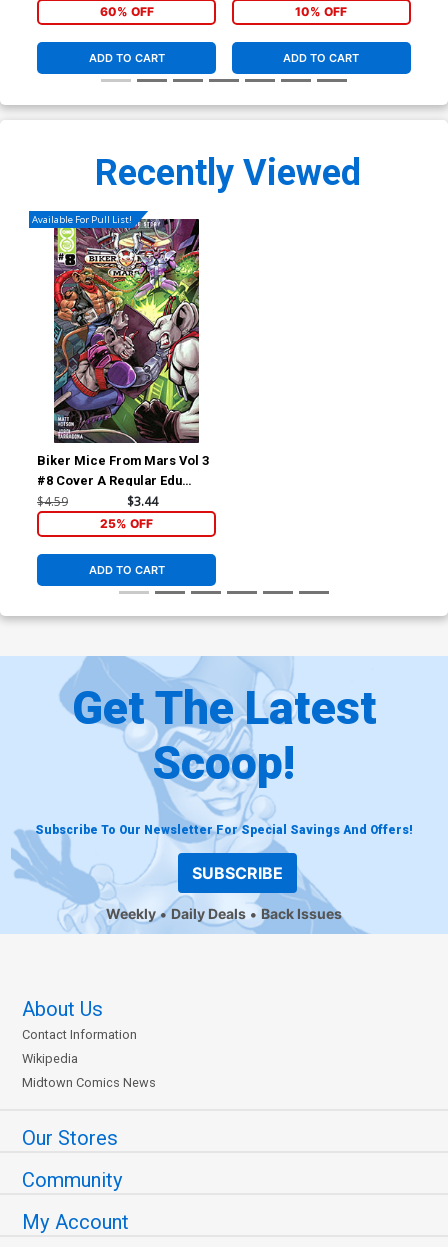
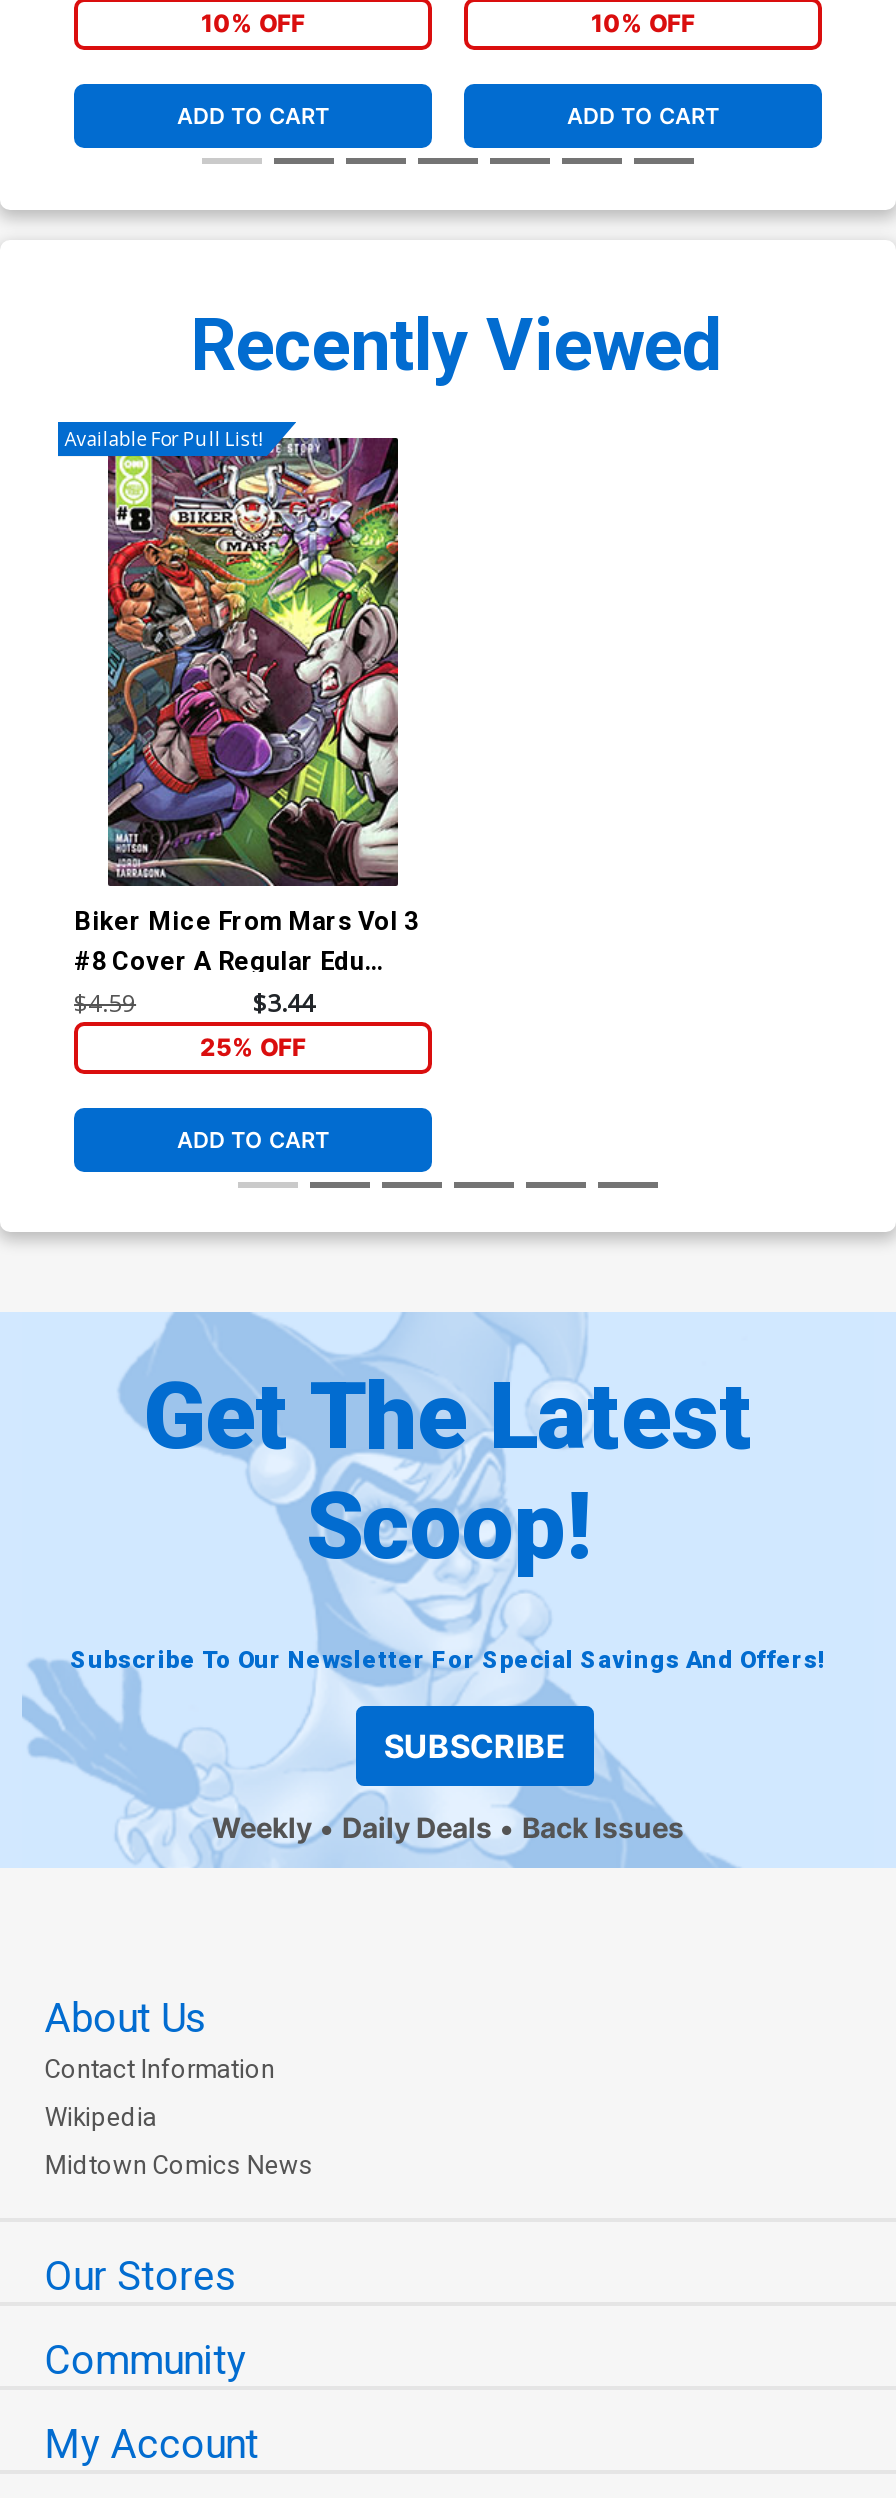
[99,4,153,19] 60% OFF -> [201,7,305,37] 10% OFF

